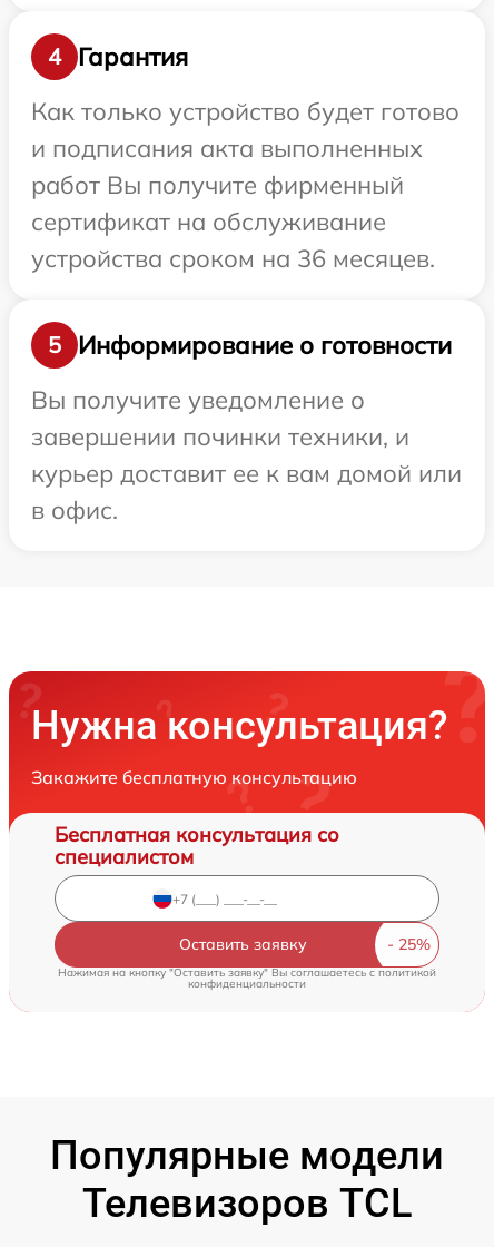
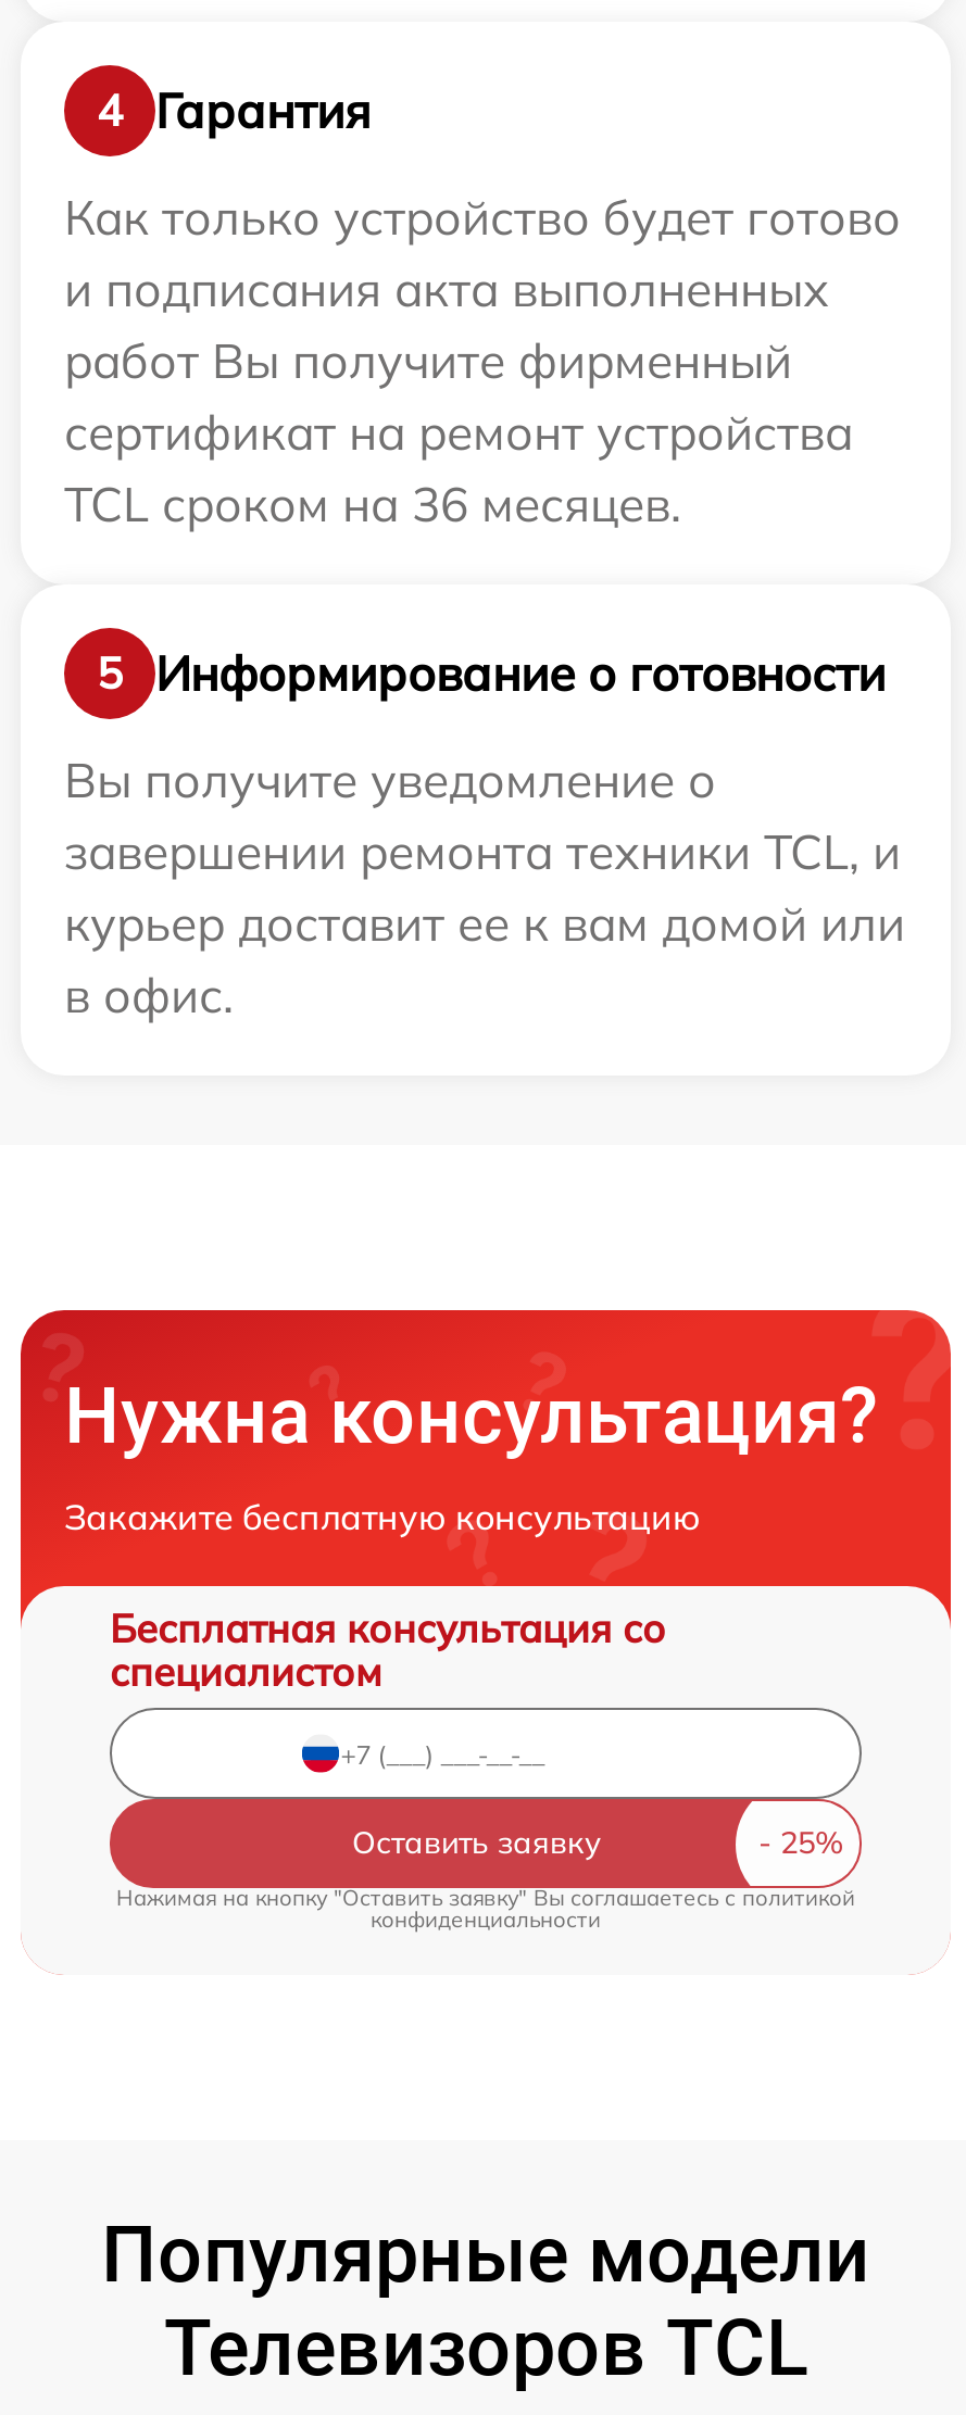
[31,206,435,274] сертификат на обслуживание | устройства сроком на 36 месяцев. -> [64,403,853,535] сертификат на ремонт устройства | TCL сроком на 36 месяцев.
[31,421,409,452] завершении починки техники, и -> [64,822,901,883] завершении ремонта техники TCL, и

